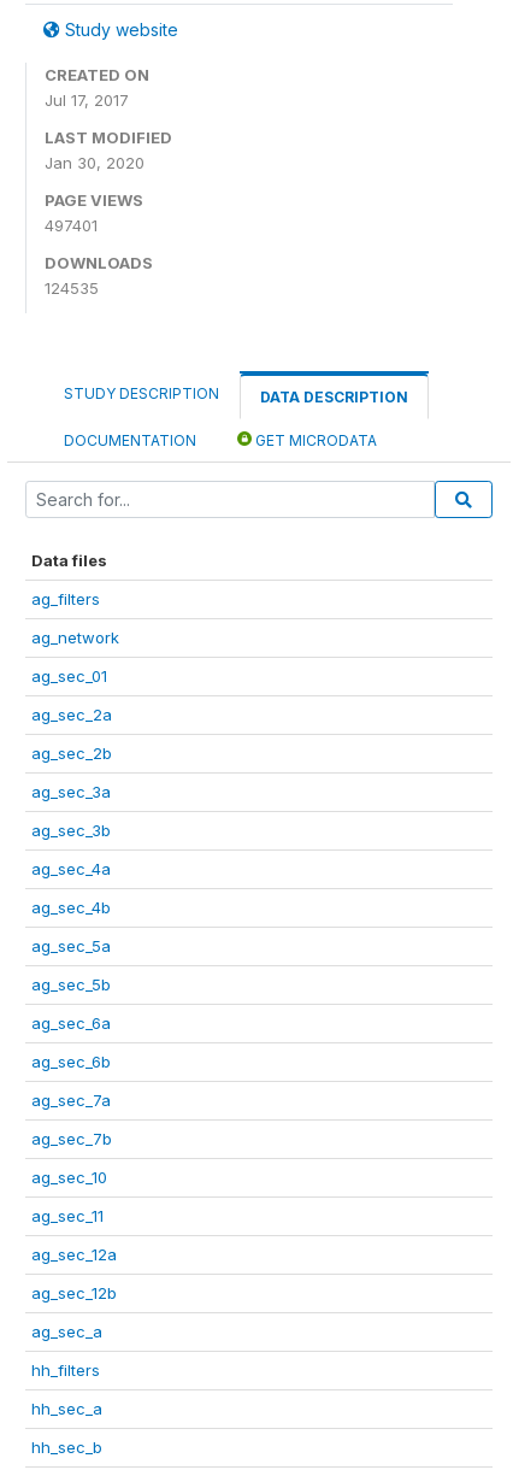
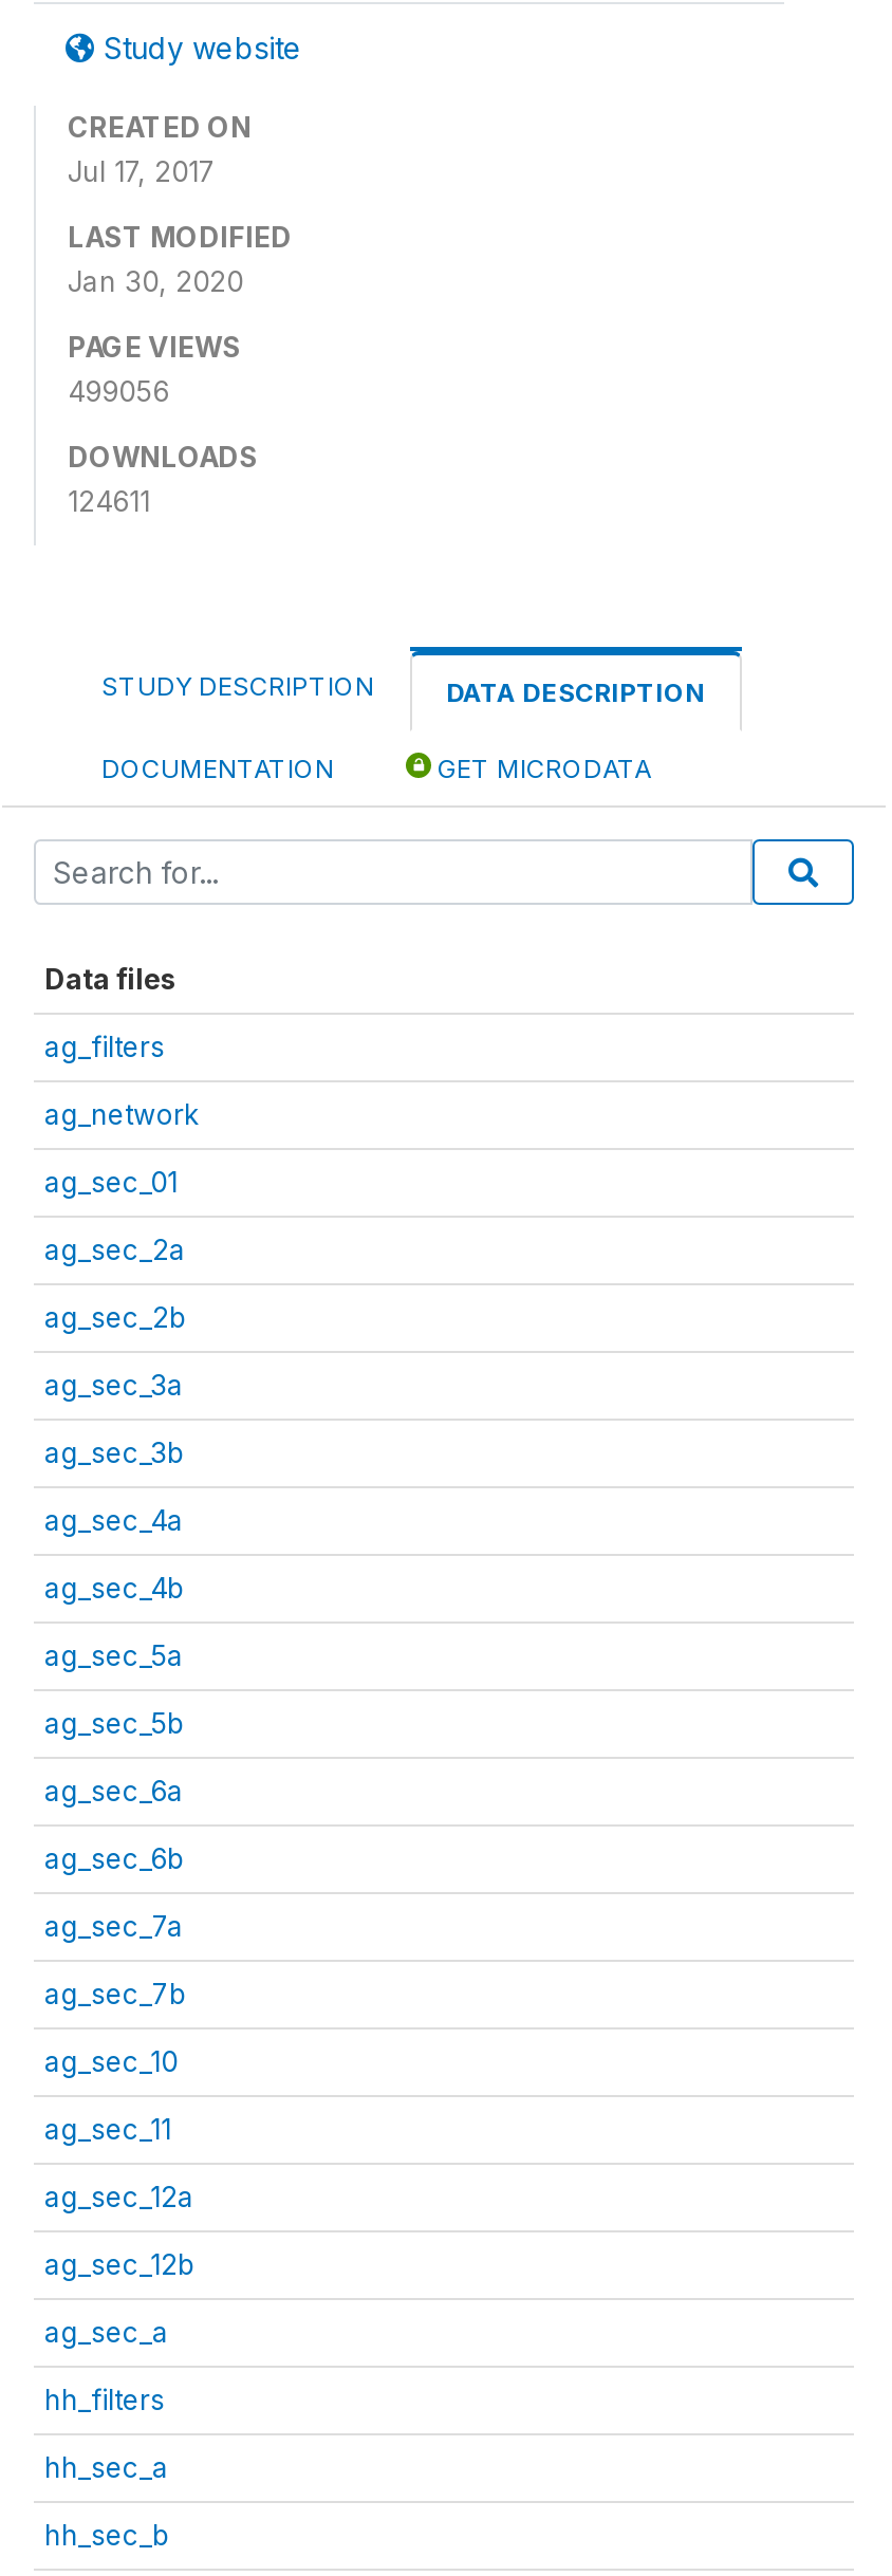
[45,216,98,235] 497401 -> [68,374,169,408] 499056
[45,278,99,298] 124535 -> [68,484,150,518] 124611

